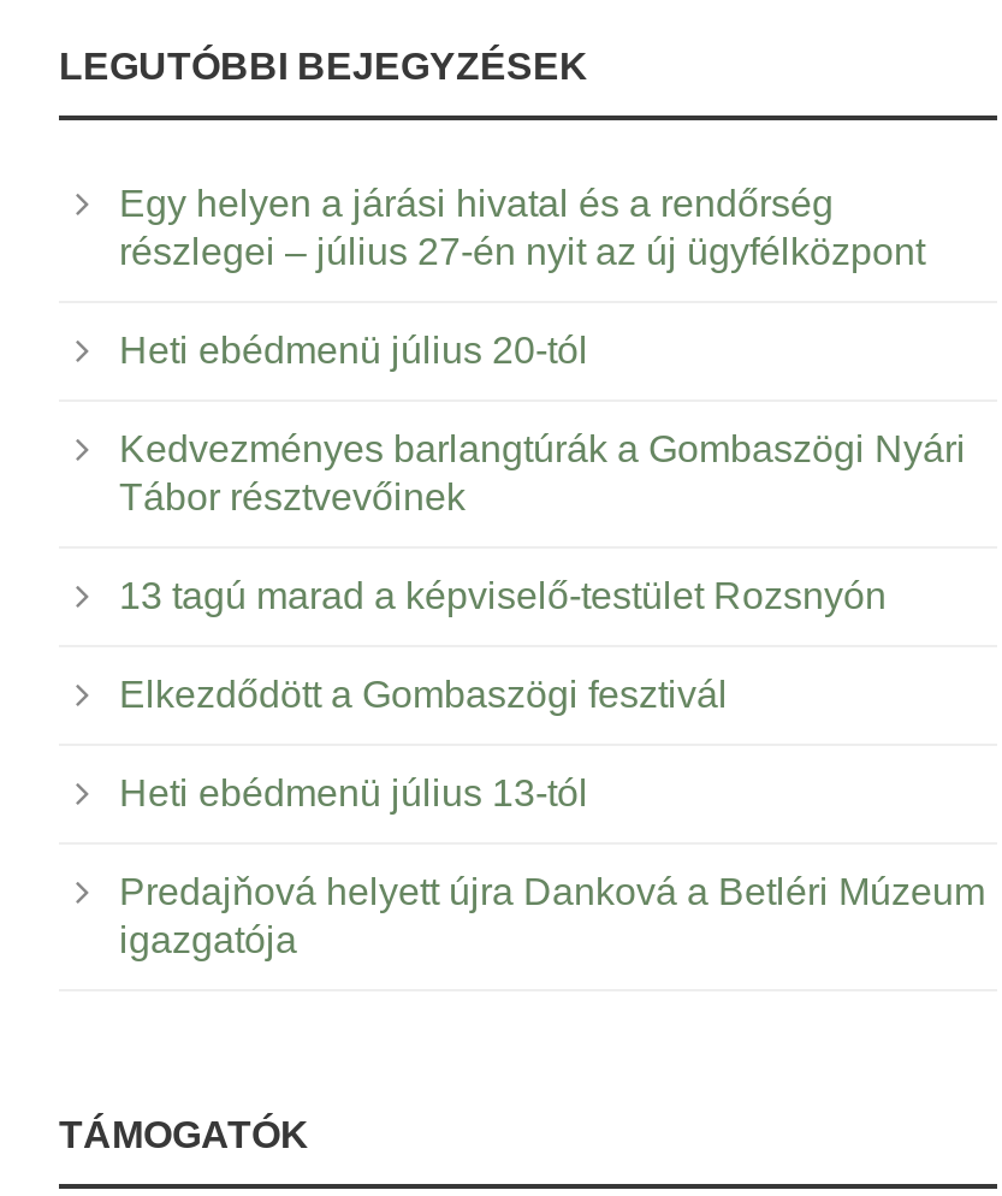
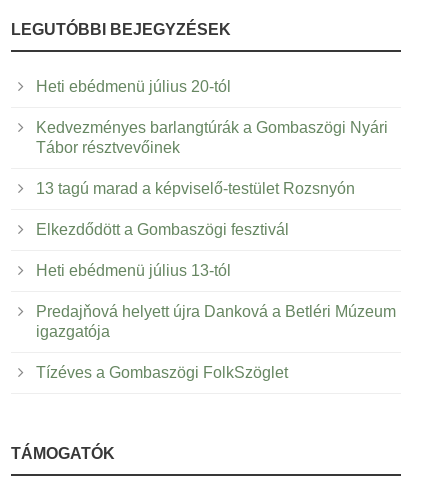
[119,184,925,273] Egy helyen a járási hivatal és a rendőrség | részlegei – július 27-én nyit az új ügyfélközpont -> none
moved [119,331,985,961] -> [36,78,396,340]: Heti ebédmenü július 20-tól | Kedvezményes barlangtúrák a Gombaszögi Nyári | Tábor résztvevőinek | 13 tagú marad a képviselő-testület Rozsnyón | Elkezdődött a Gombaszögi fesztivál | Heti ebédmenü július 13-tól | Predajňová helyett újra Danková a Betléri Múzeum | igazgatója
none -> [36,364,288,381] Tízéves a Gombaszögi FolkSzöglet

